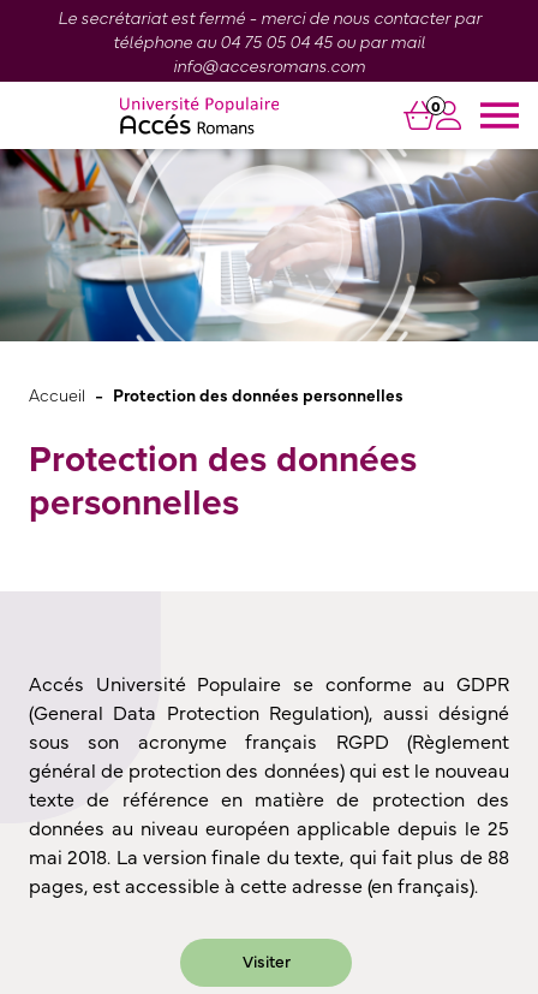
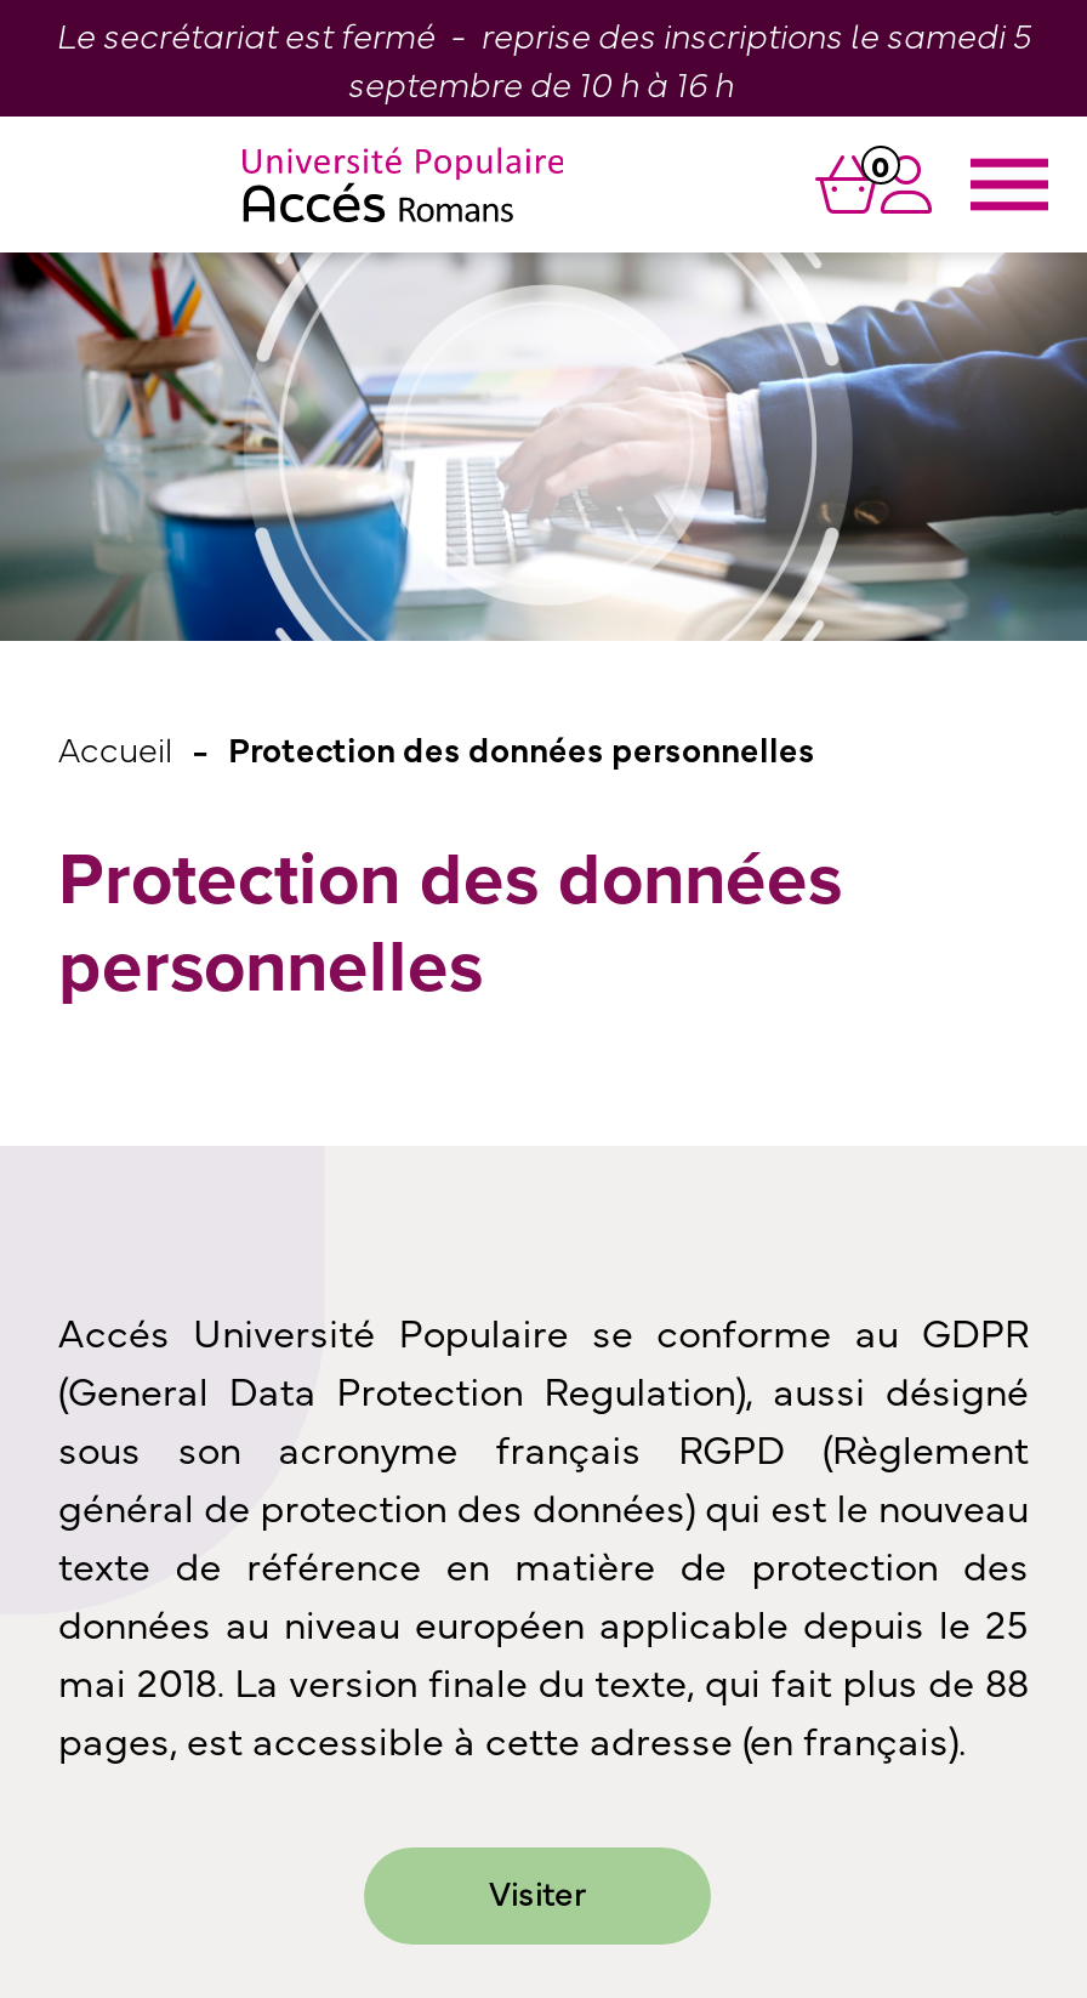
[57,5,481,76] Le secrétariat est fermé - merci de nous contacter par | téléphone au 04 75 05 04 45 ou par mail | info@accesromans.com -> [56,10,1031,104] Le secrétariat est fermé - reprise des inscriptions le samedi 5 | septembre de 10 h à 16 h

